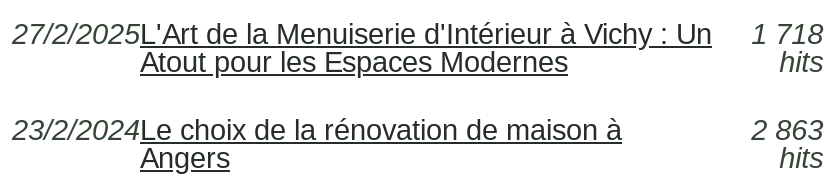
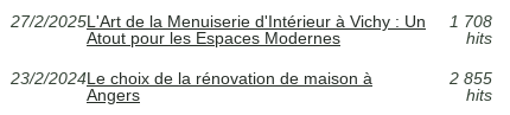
[12,17,823,49] 27/2/2025 L'Art de la Menuiserie d'Intérieur à Vichy : Un 1 718 -> [11,11,492,30] 27/2/2025 L'Art de la Menuiserie d'Intérieur à Vichy : Un 1 708
[751,113,823,145] 2 863 -> [449,68,492,87] 2 855

